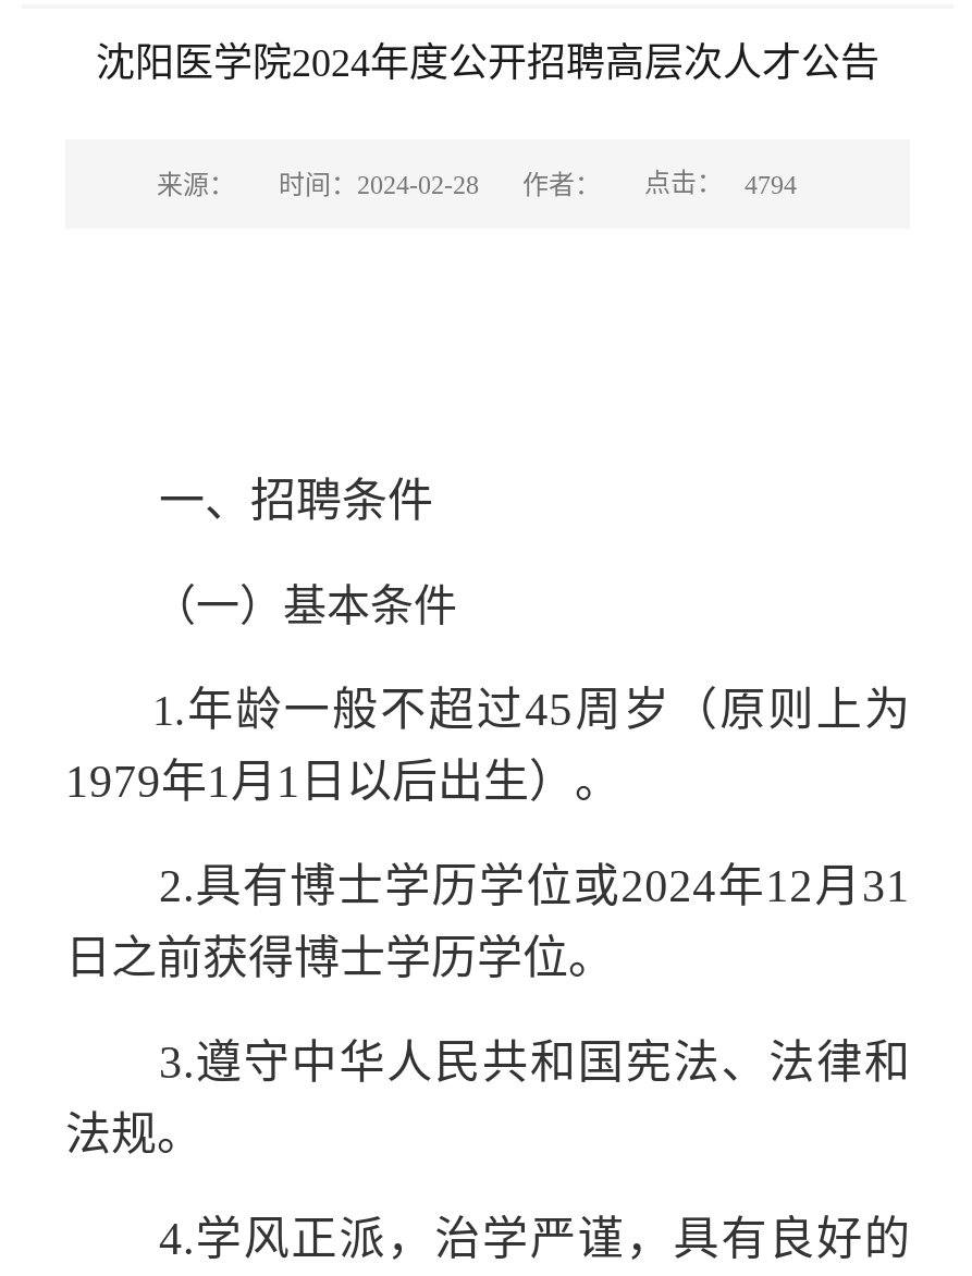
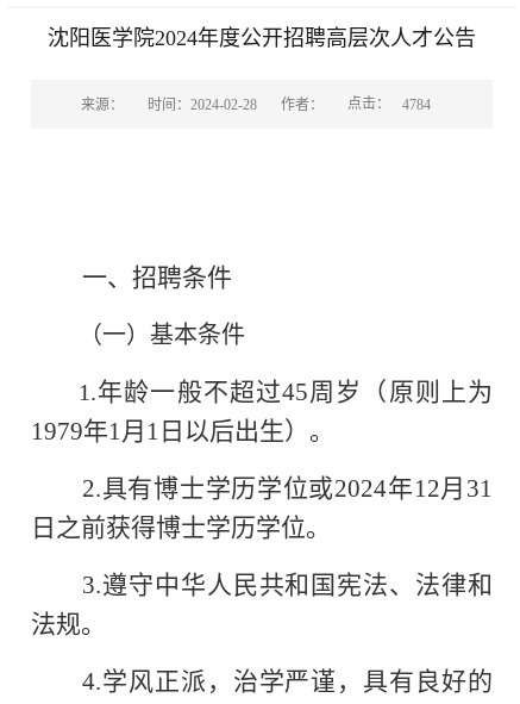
[157,168,797,201] 来源： 时间：2024-02-28 作者： 点击： 4794 -> [81,95,431,113] 来源： 时间：2024-02-28 作者： 点击： 4784

